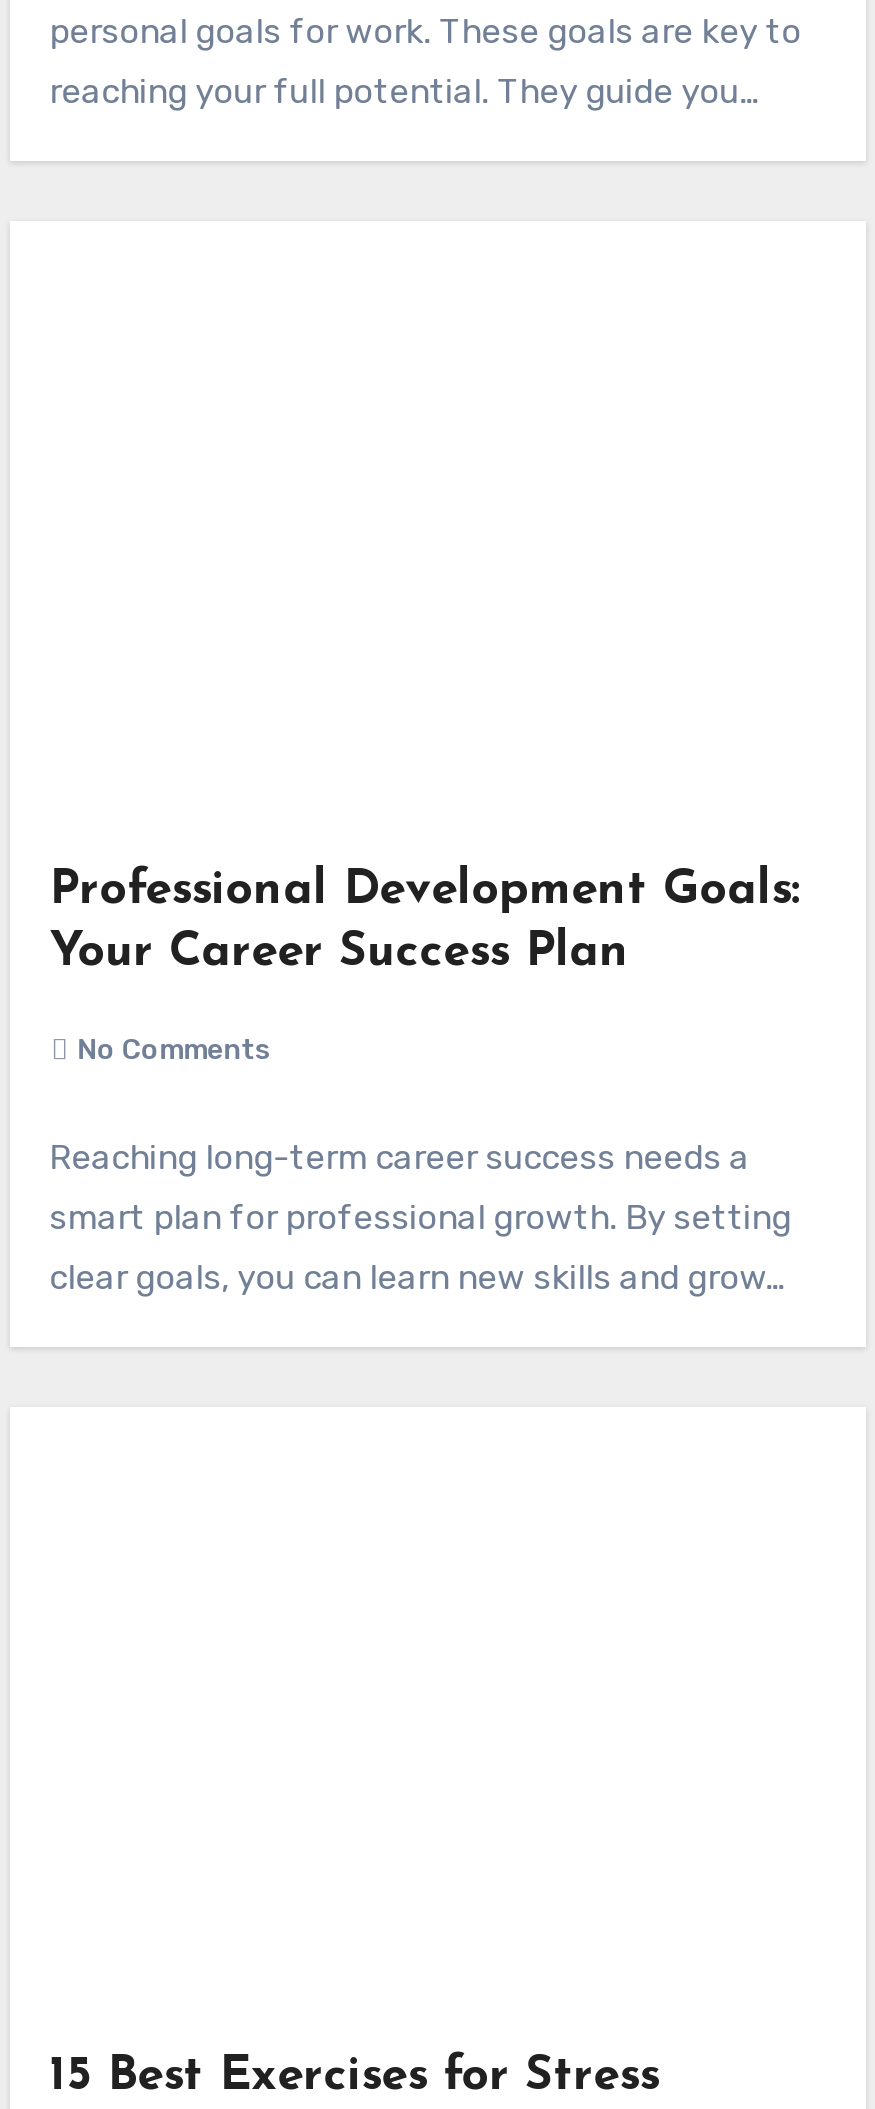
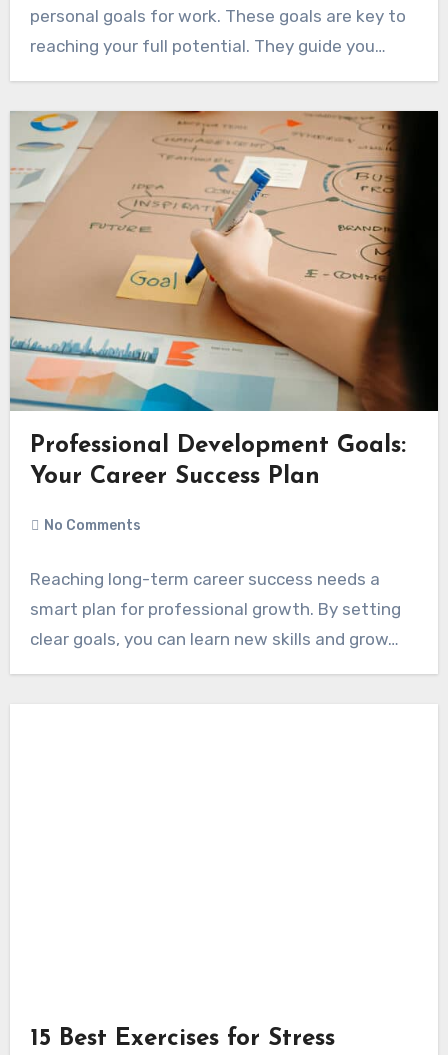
none -> [9,110,439,412] [image]

